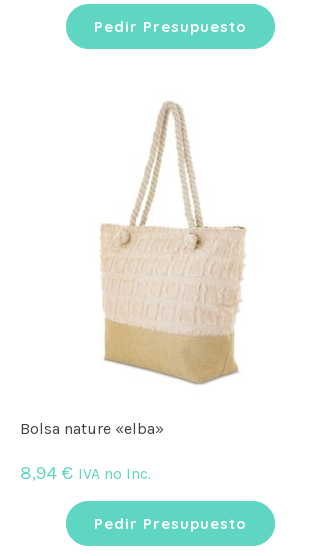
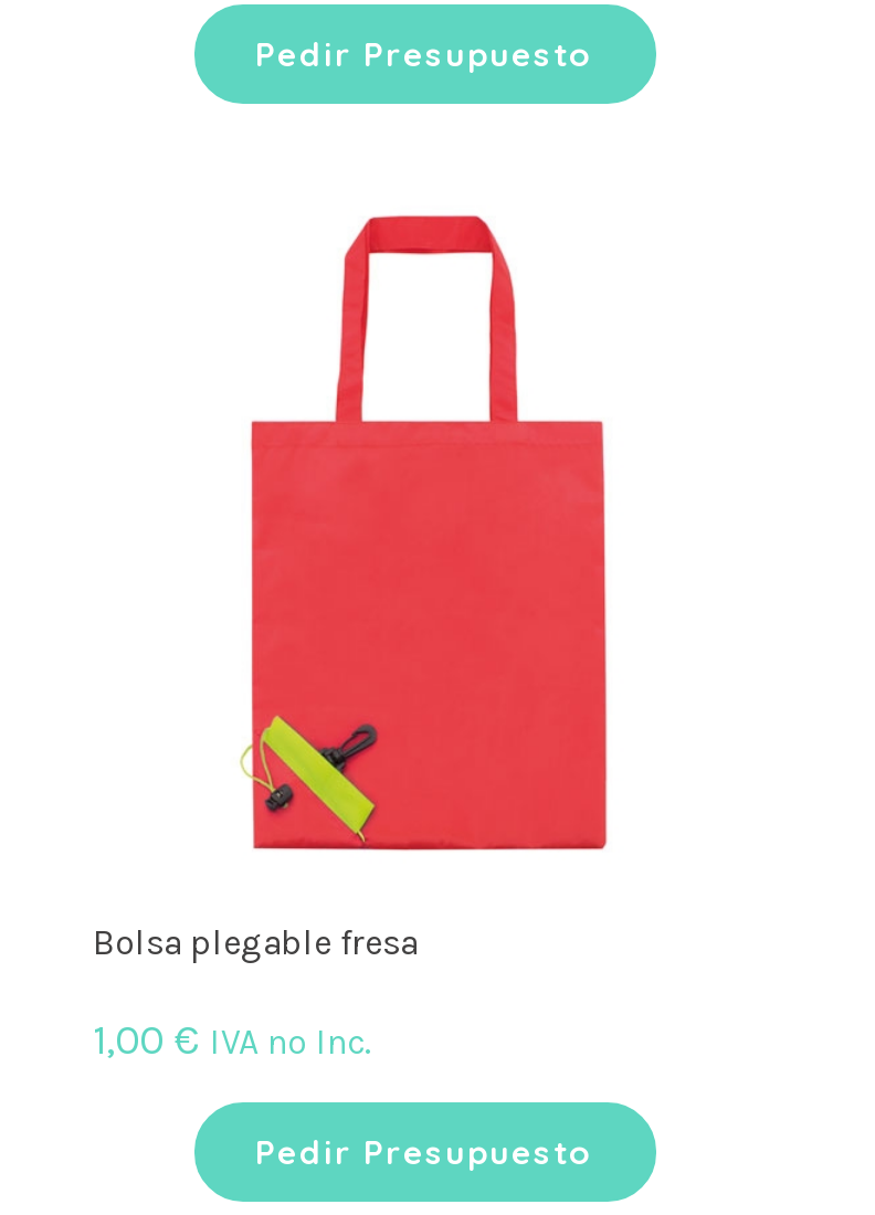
[20,99,253,437] [image] | Bolsa nature «elba» -> [93,212,610,962] [image] | Bolsa plegable fresa
[20,461,151,483] 8,94 € IVA no Inc. -> [93,1015,371,1064] 1,00 € IVA no Inc.

